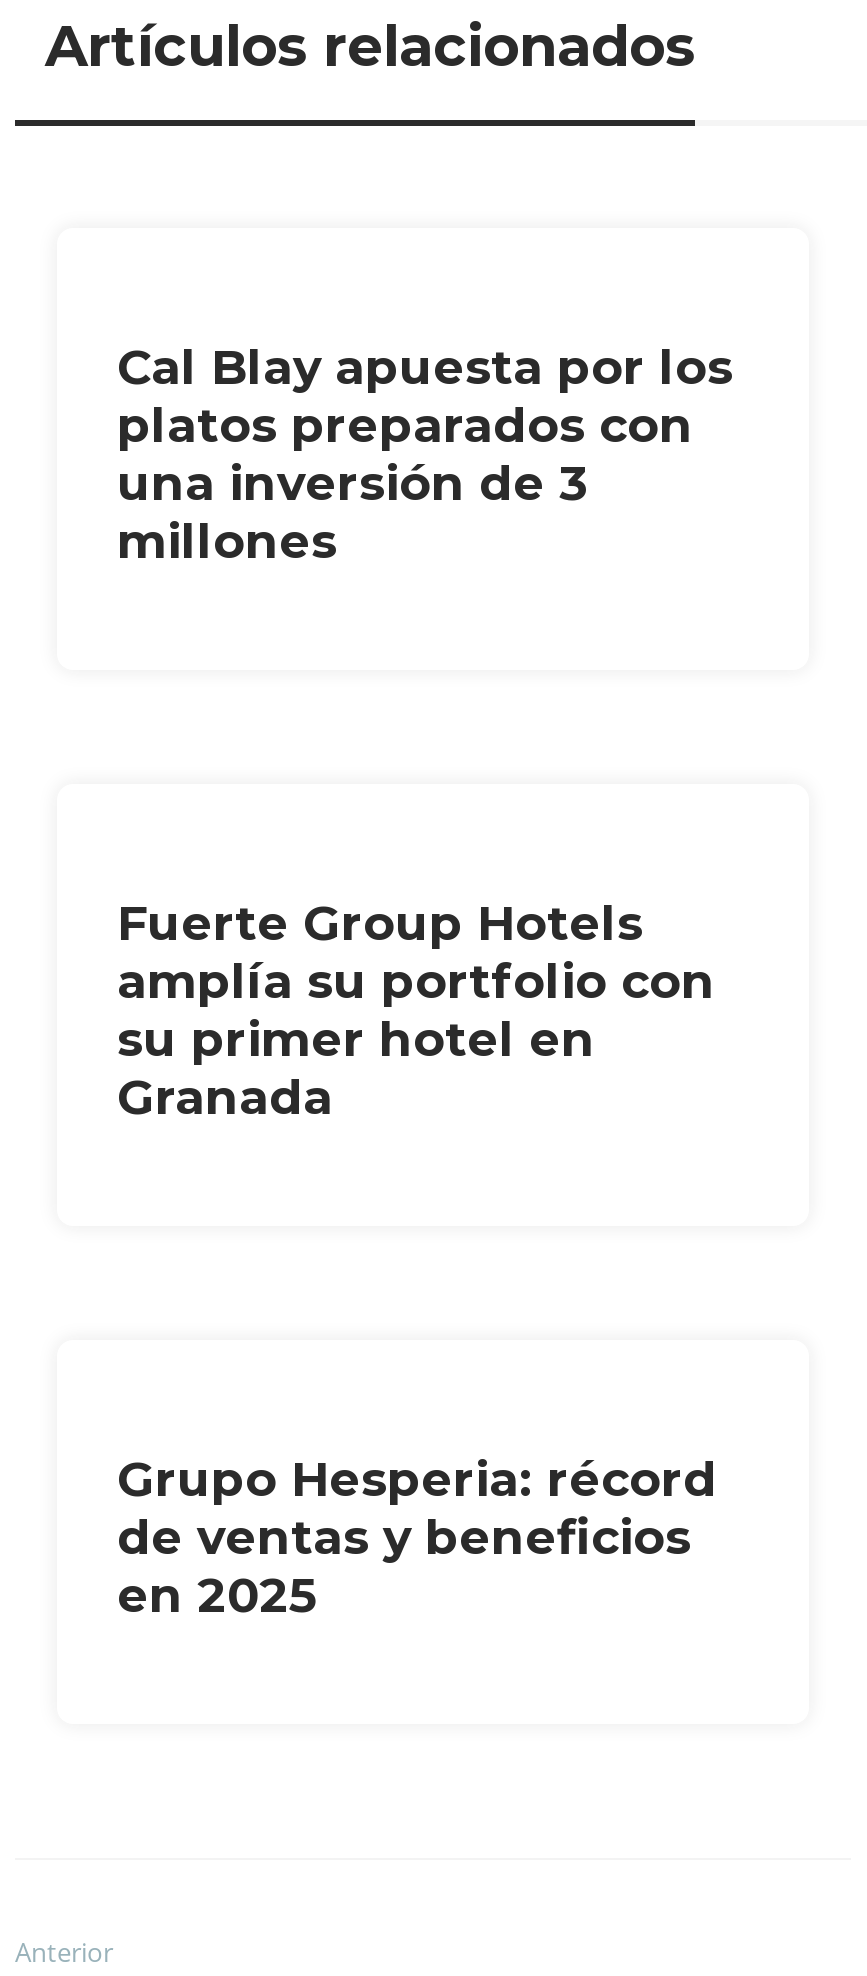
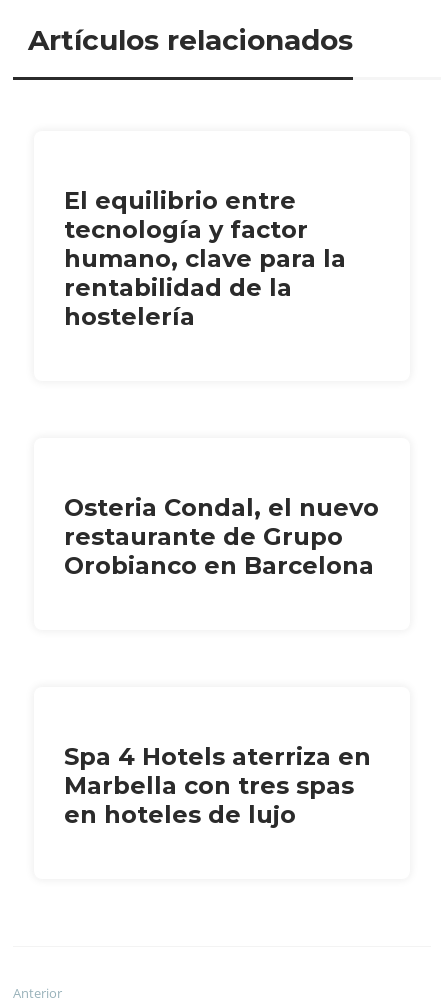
[117,337,733,569] Cal Blay apuesta por los | platos preparados con | una inversión de 3 | millones -> [64,186,346,331] El equilibrio entre | tecnología y factor | humano, clave para la | rentabilidad de la | hostelería
[117,893,715,1125] Fuerte Group Hotels | amplía su portfolio con | su primer hotel en | Granada -> [64,493,379,580] Osteria Condal, el nuevo | restaurante de Grupo | Orobianco en Barcelona
[117,1449,717,1623] Grupo Hesperia: récord | de ventas y beneficios | en 2025 -> [64,742,371,829] Spa 4 Hotels aterriza en | Marbella con tres spas | en hoteles de lujo

